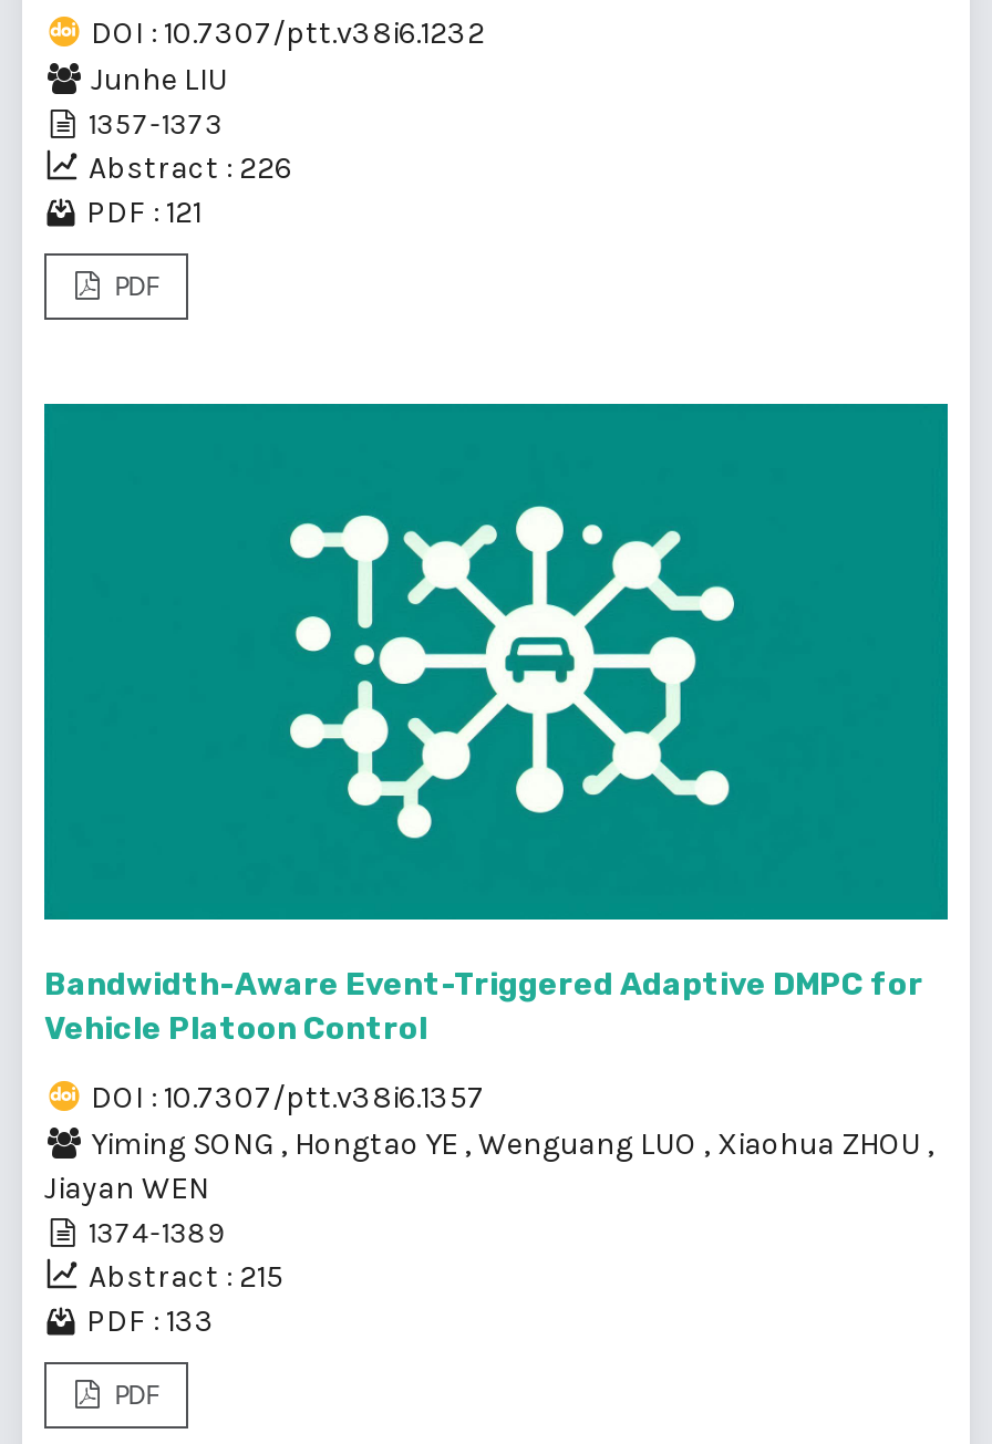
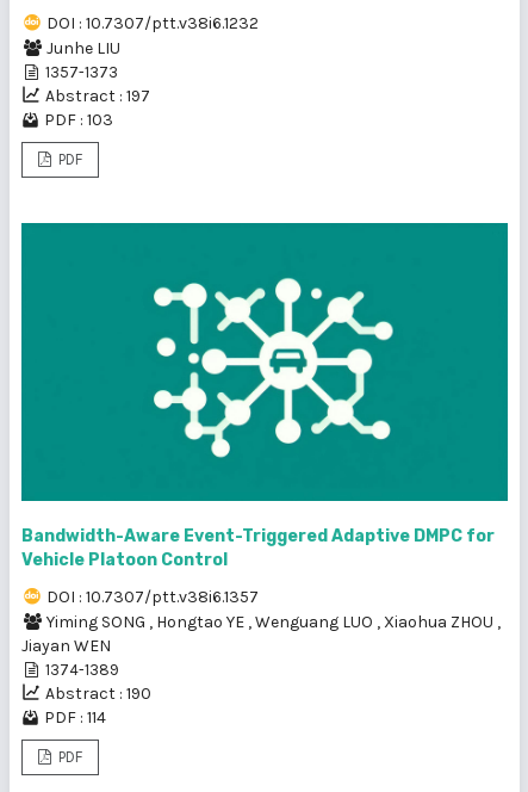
[89,148,292,186] Abstract : 226 -> [45,85,150,106] Abstract : 197
[86,193,201,230] PDF : 121 -> [44,109,113,130] PDF : 103
[89,1258,283,1295] Abstract : 215 -> [45,683,151,703] Abstract : 190
[86,1302,215,1340] PDF : 133 -> [44,707,106,727] PDF : 114

